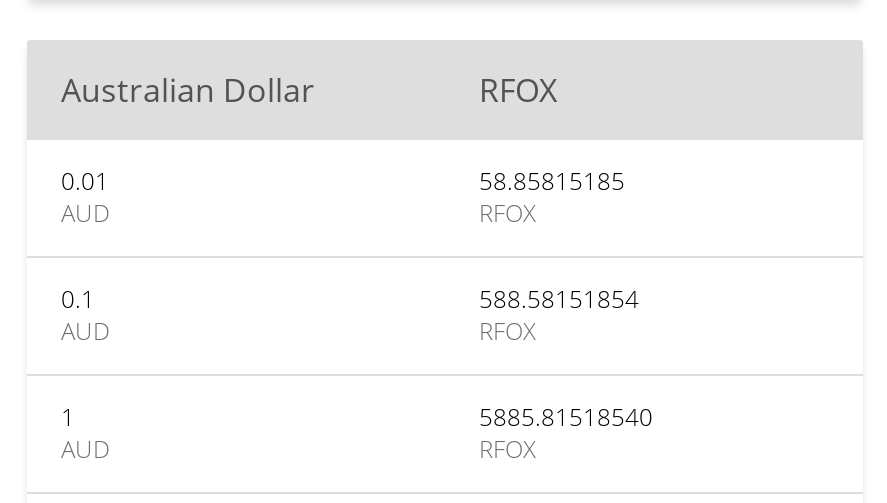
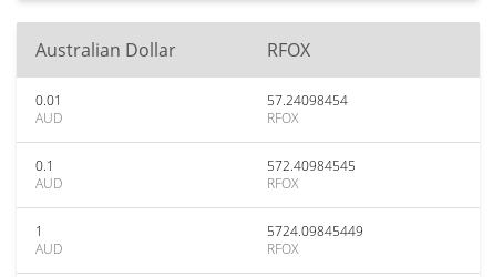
[479,164,625,198] 58.85815185 -> [267,91,348,110] 57.24098454
[479,282,639,316] 588.58151854 -> [267,156,356,175] 572.40984545
[479,400,653,434] 5885.81518540 -> [267,222,363,240] 5724.09845449

